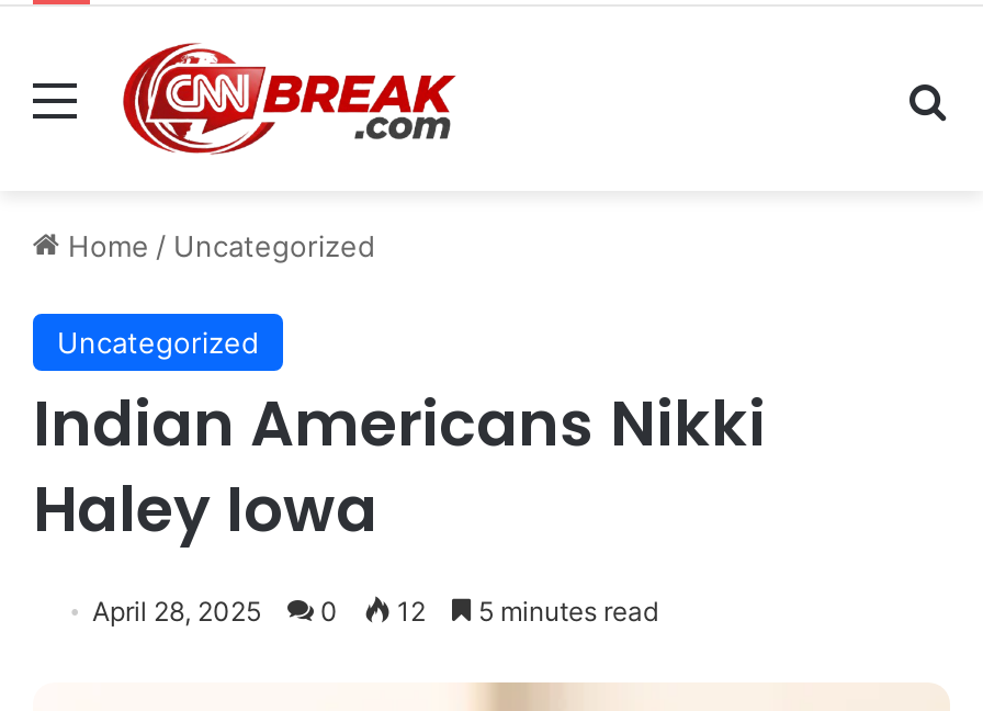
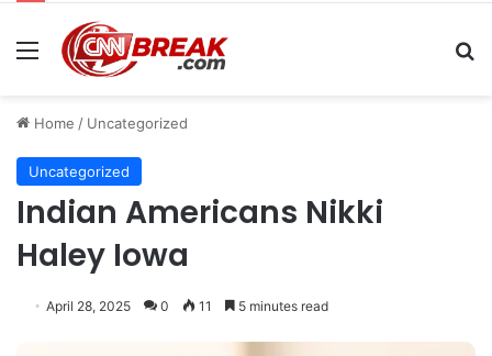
[92,595,658,628] April 28, 2025 0 12 5 minutes read -> [46,298,328,314] April 28, 2025 0 11 5 minutes read

